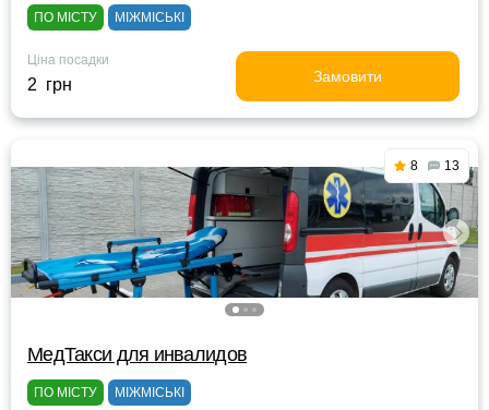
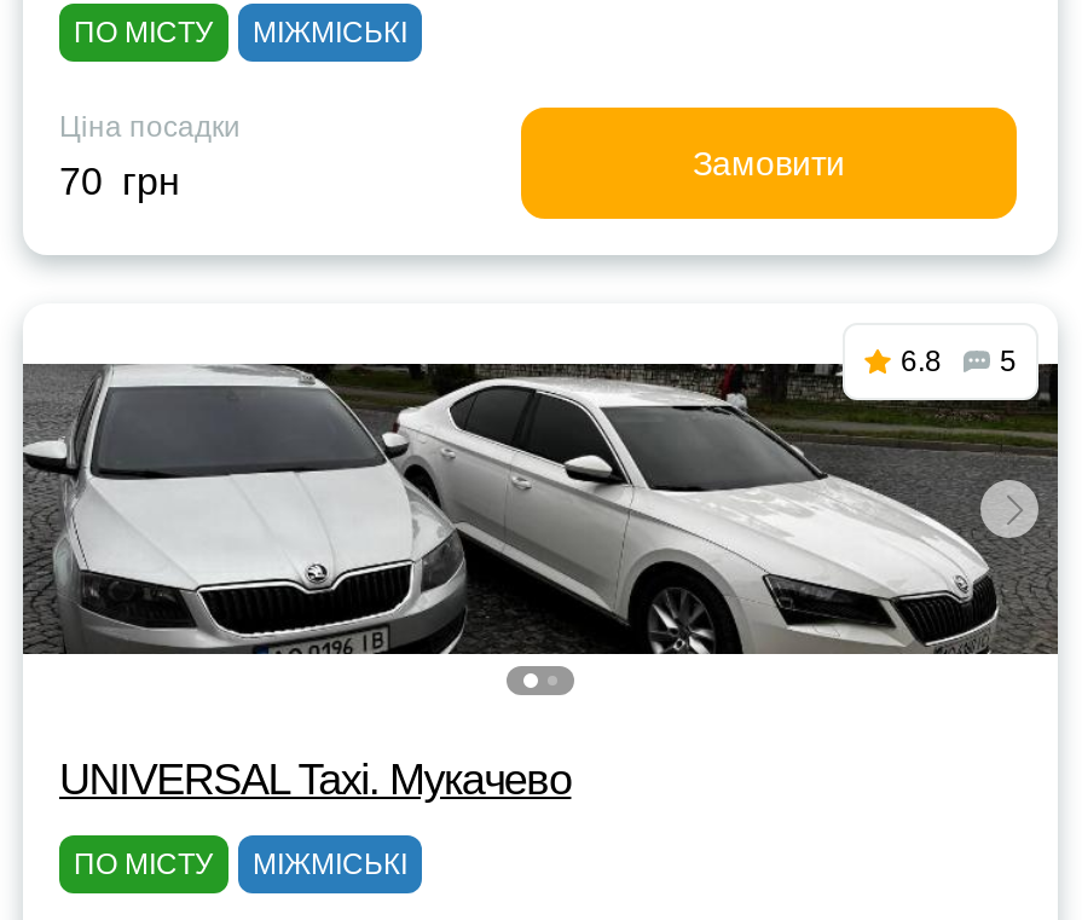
[27,75,72,94] 2 грн -> [59,161,180,202] 70 грн
[11,158,478,315] [image] | 8 | 13 -> [23,345,1060,690] [image] | 6.8 | 5
[27,343,247,365] МедТакси для инвалидов -> [59,756,571,804] UNIVERSAL Taxi. Мукачево

